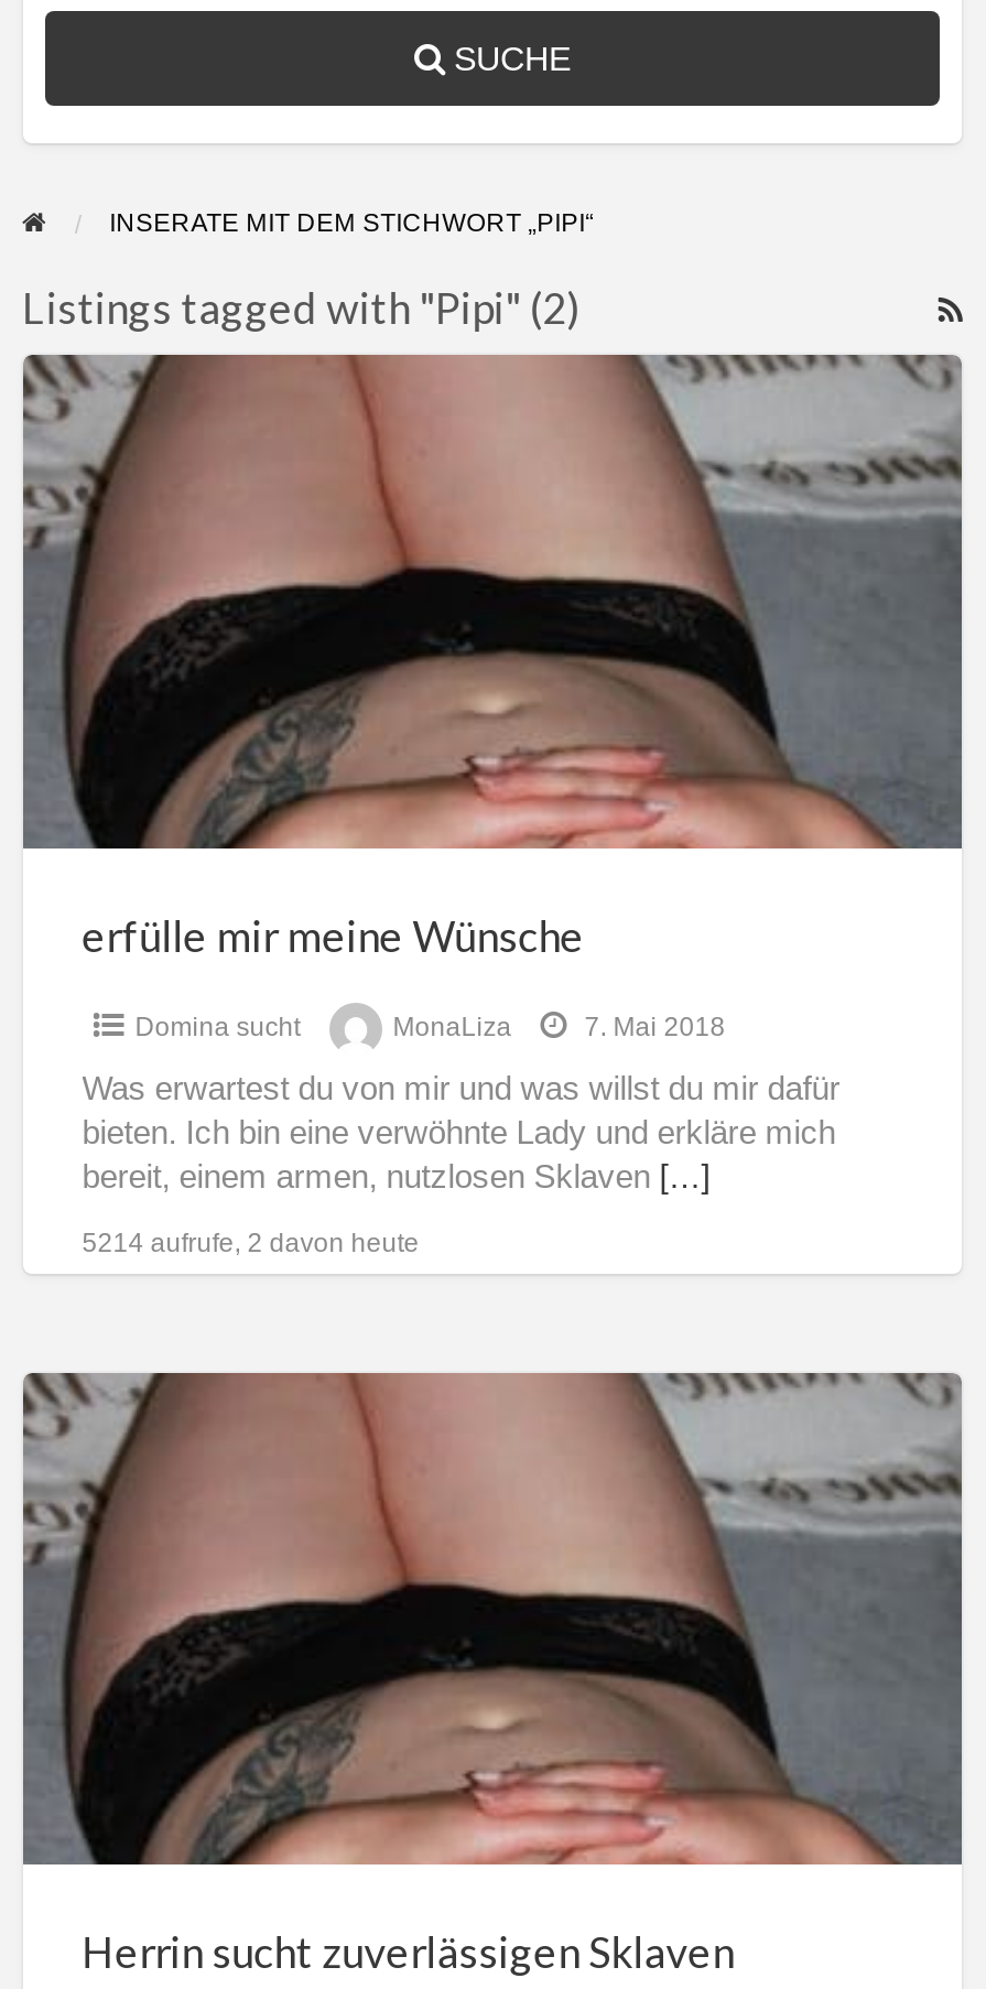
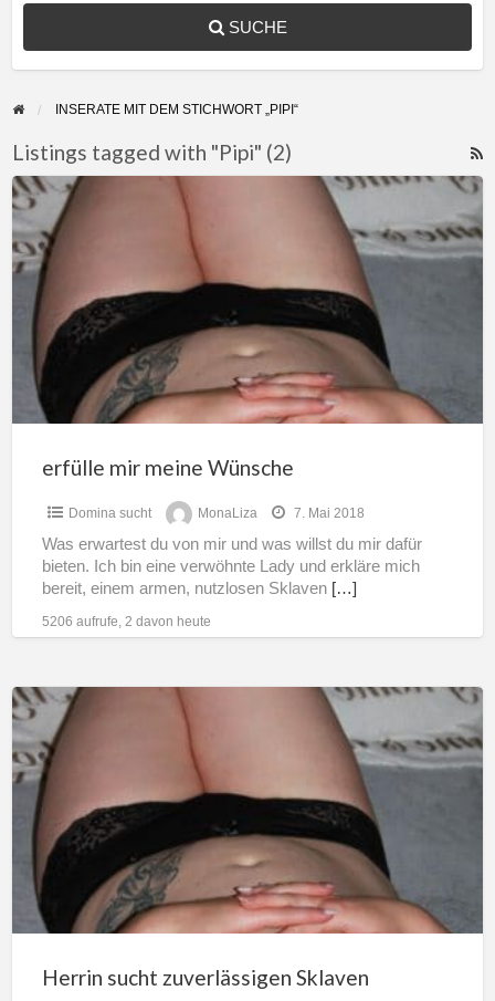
[82,1227,419,1258] 5214 aufrufe, 2 davon heute -> [42,614,211,629] 5206 aufrufe, 2 davon heute

